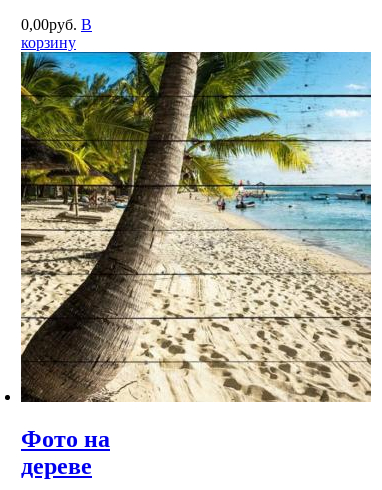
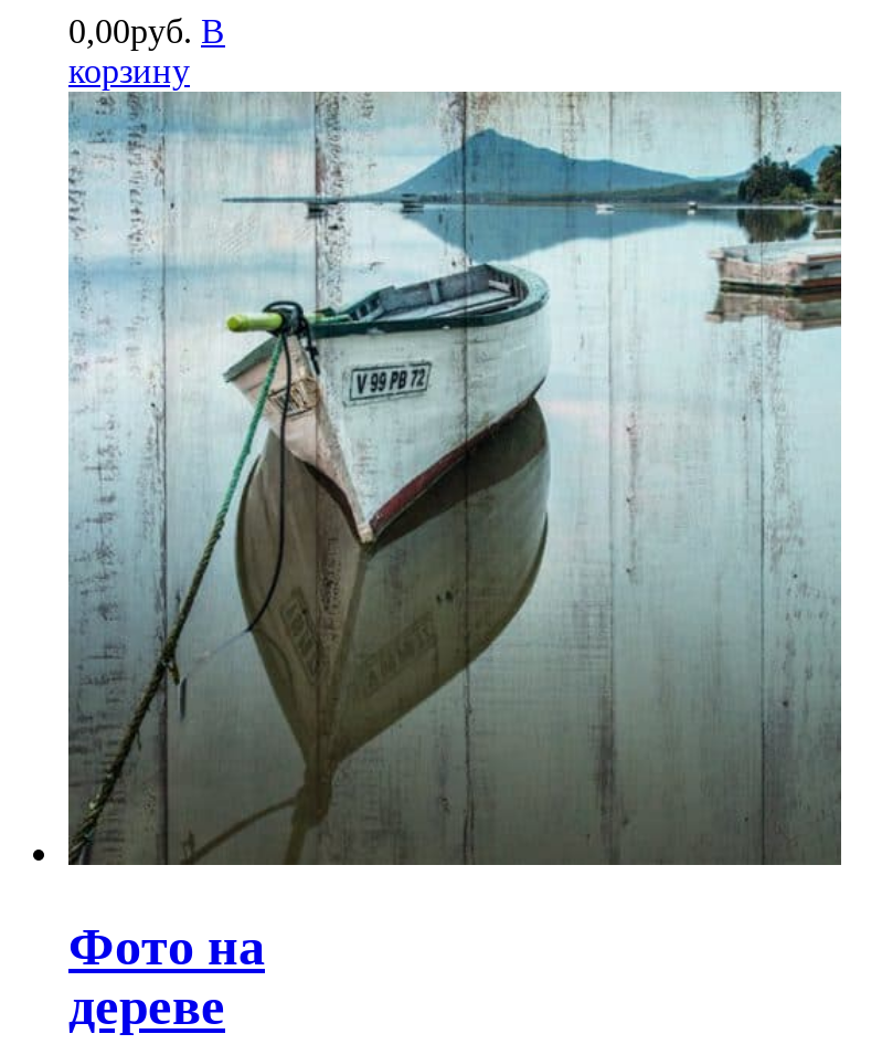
[20,51,372,403] [image] -> [66,89,843,867] [image]

